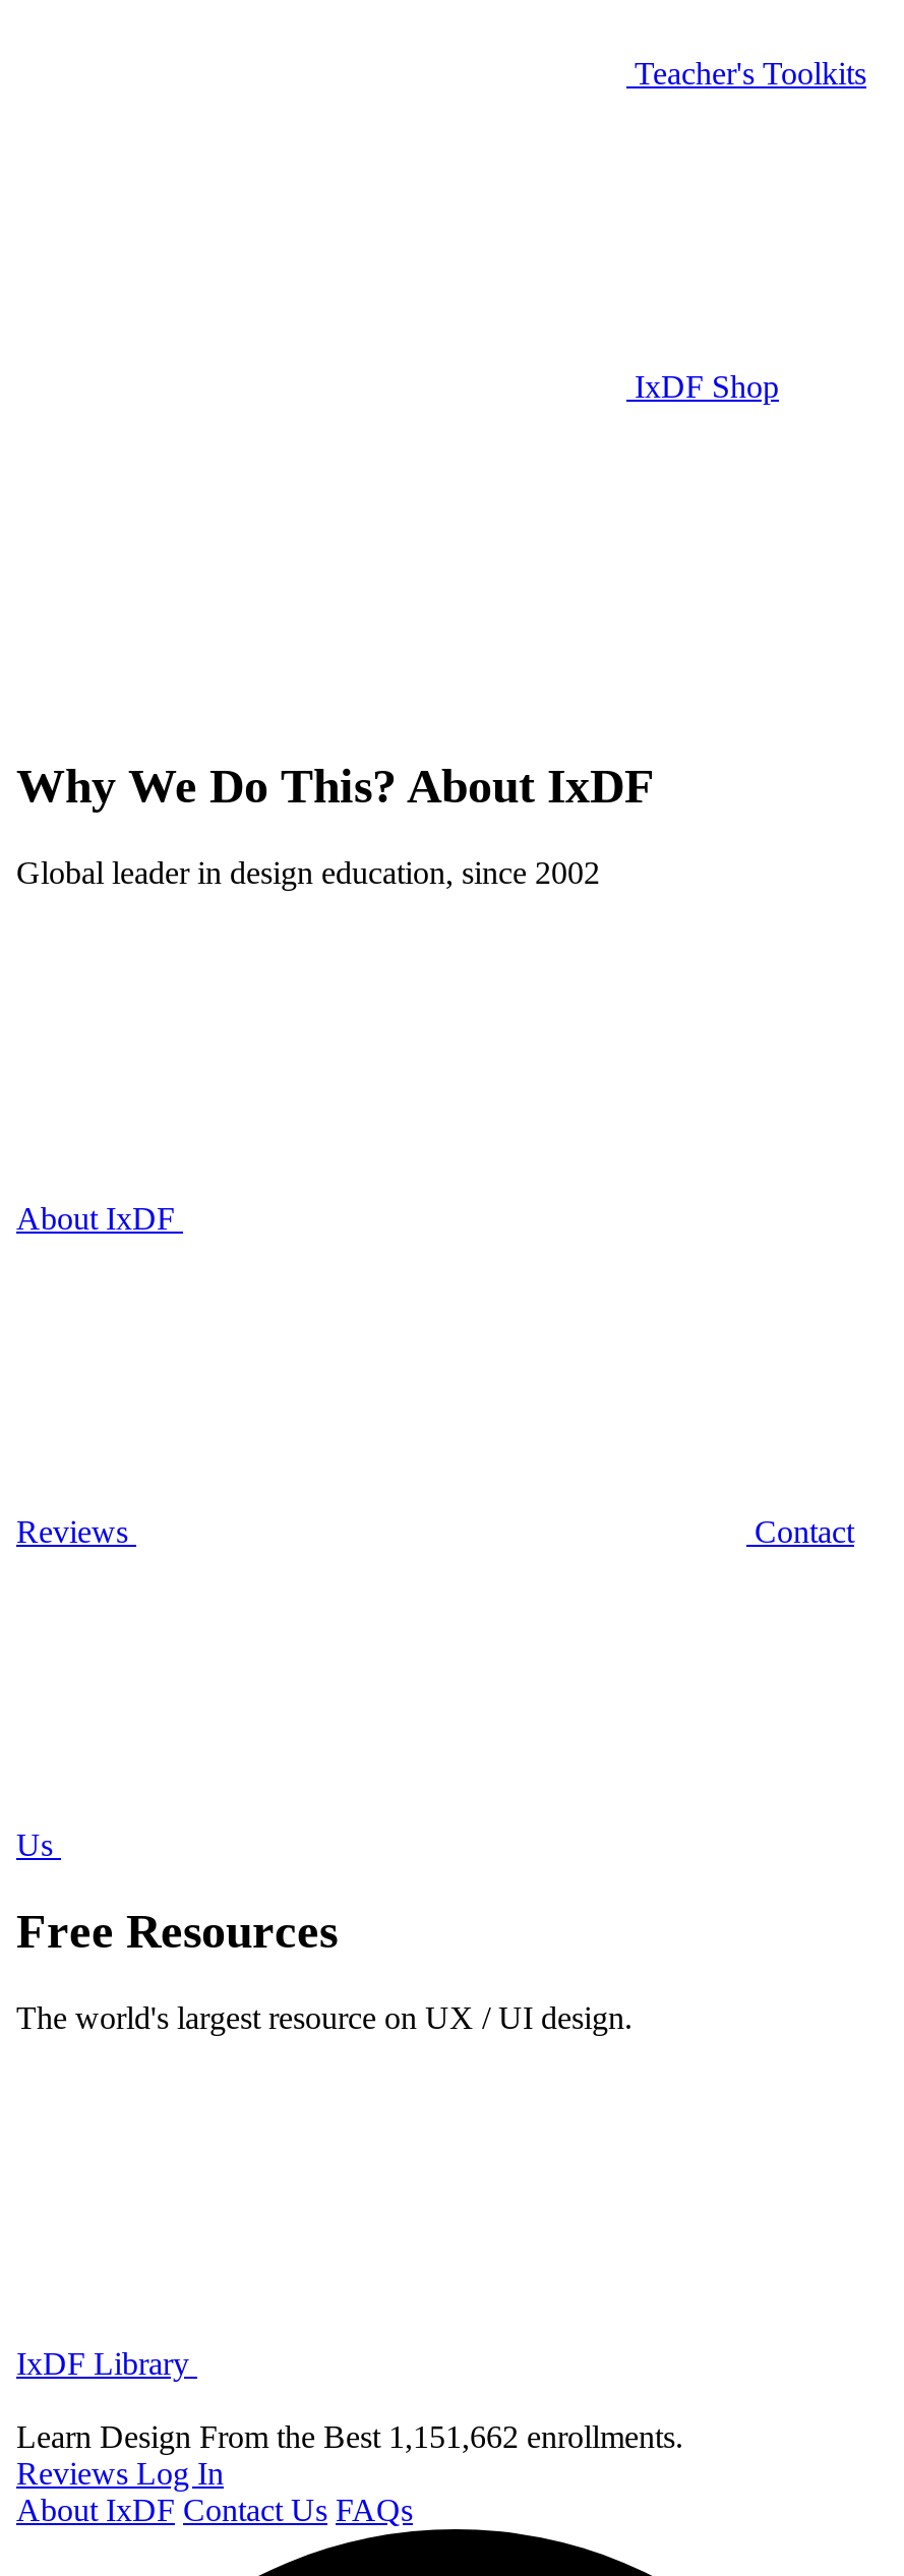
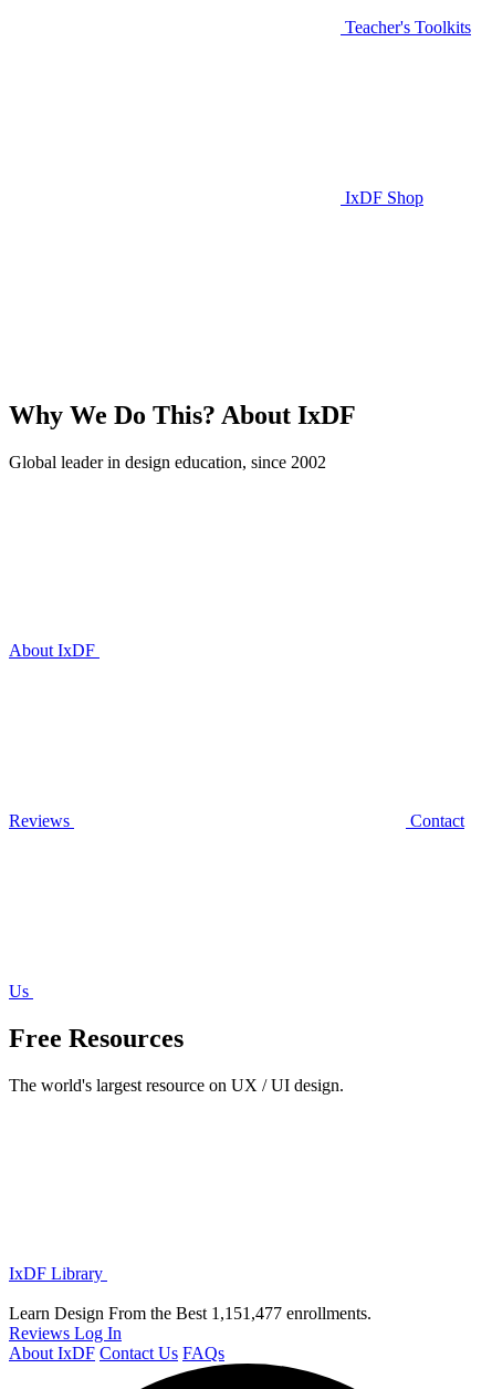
[16,2419,683,2453] Learn Design From the Best 1,151,662 enrollments. -> [9,1303,371,1322] Learn Design From the Best 1,151,477 enrollments.

